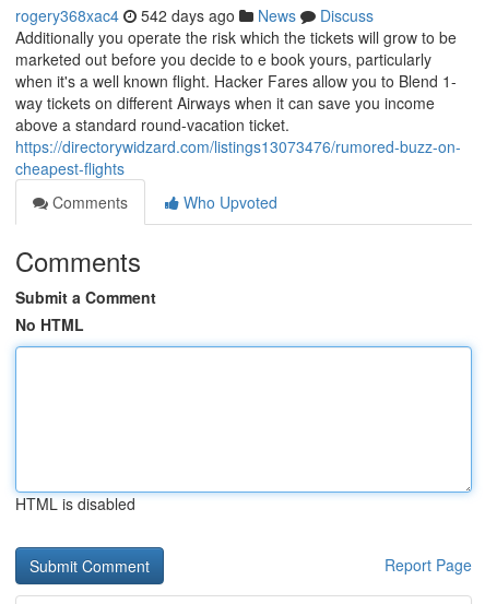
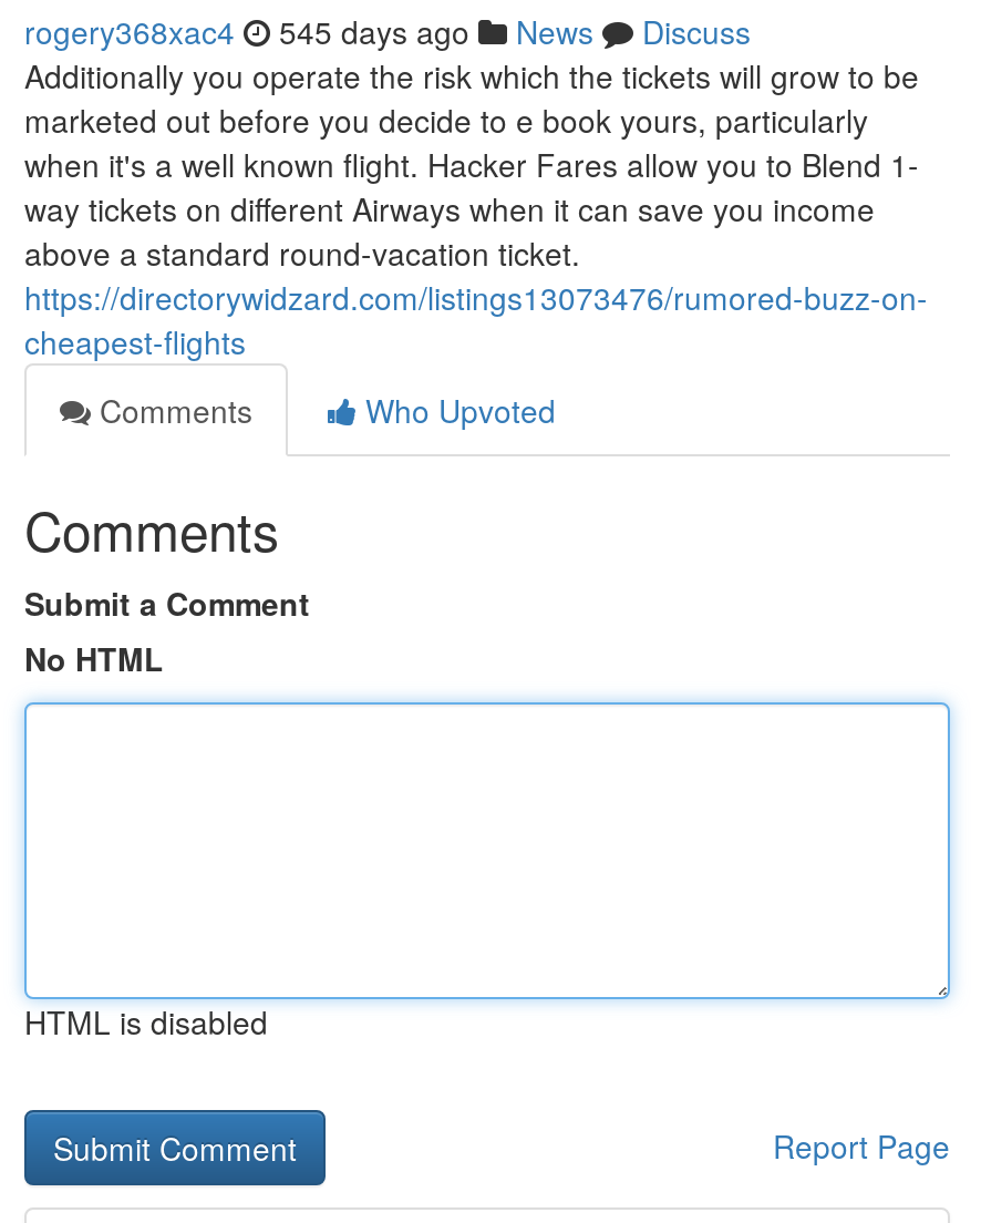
[15,4,374,26] rogery368xac4 542 days ago News Discuss -> [24,9,751,53] rogery368xac4 545 days ago News Discuss

